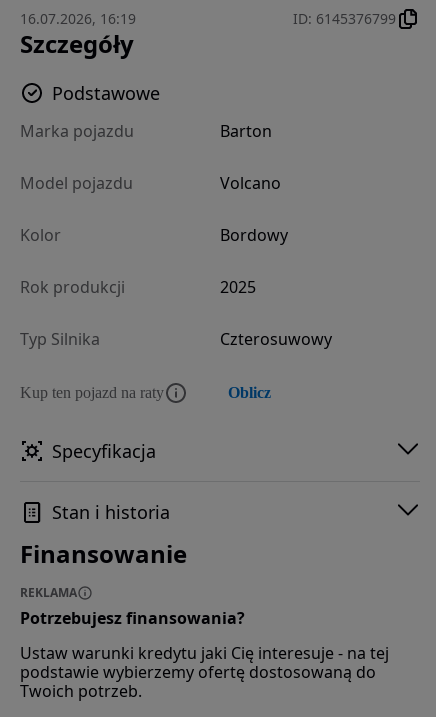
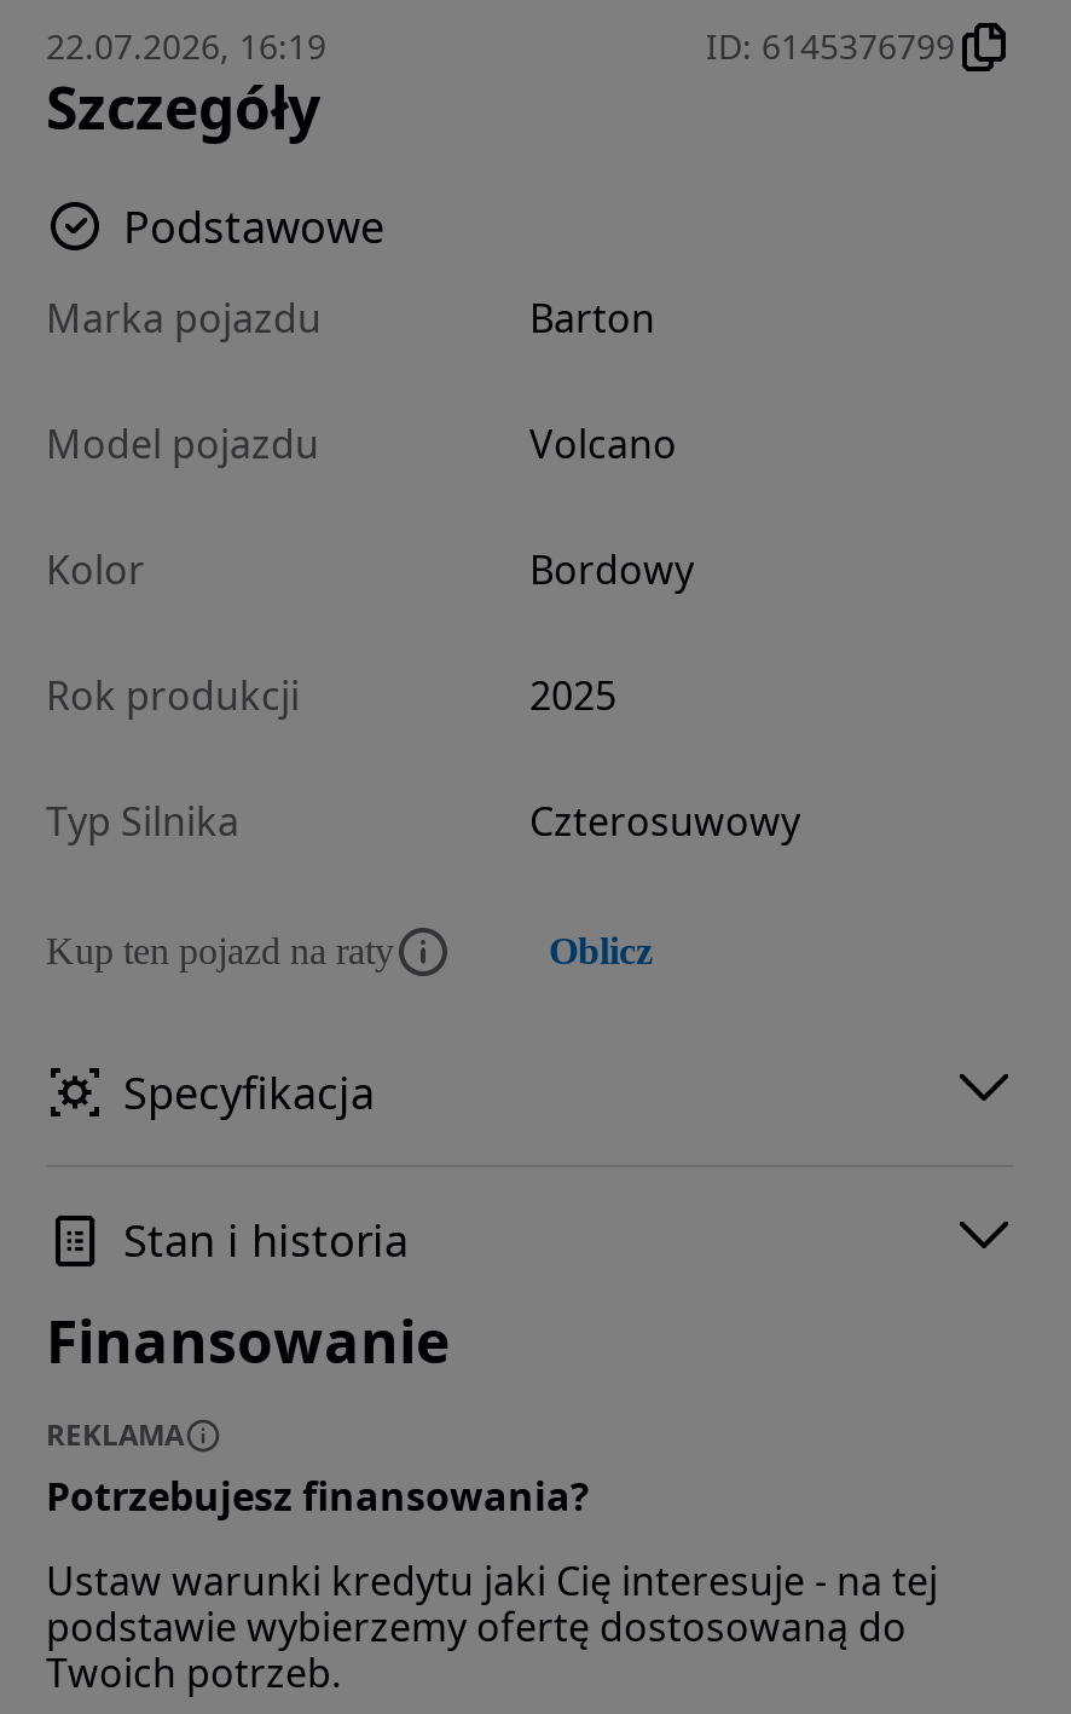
[20,9,136,28] 16.07.2026, 16:19 -> [46,23,326,69] 22.07.2026, 16:19

